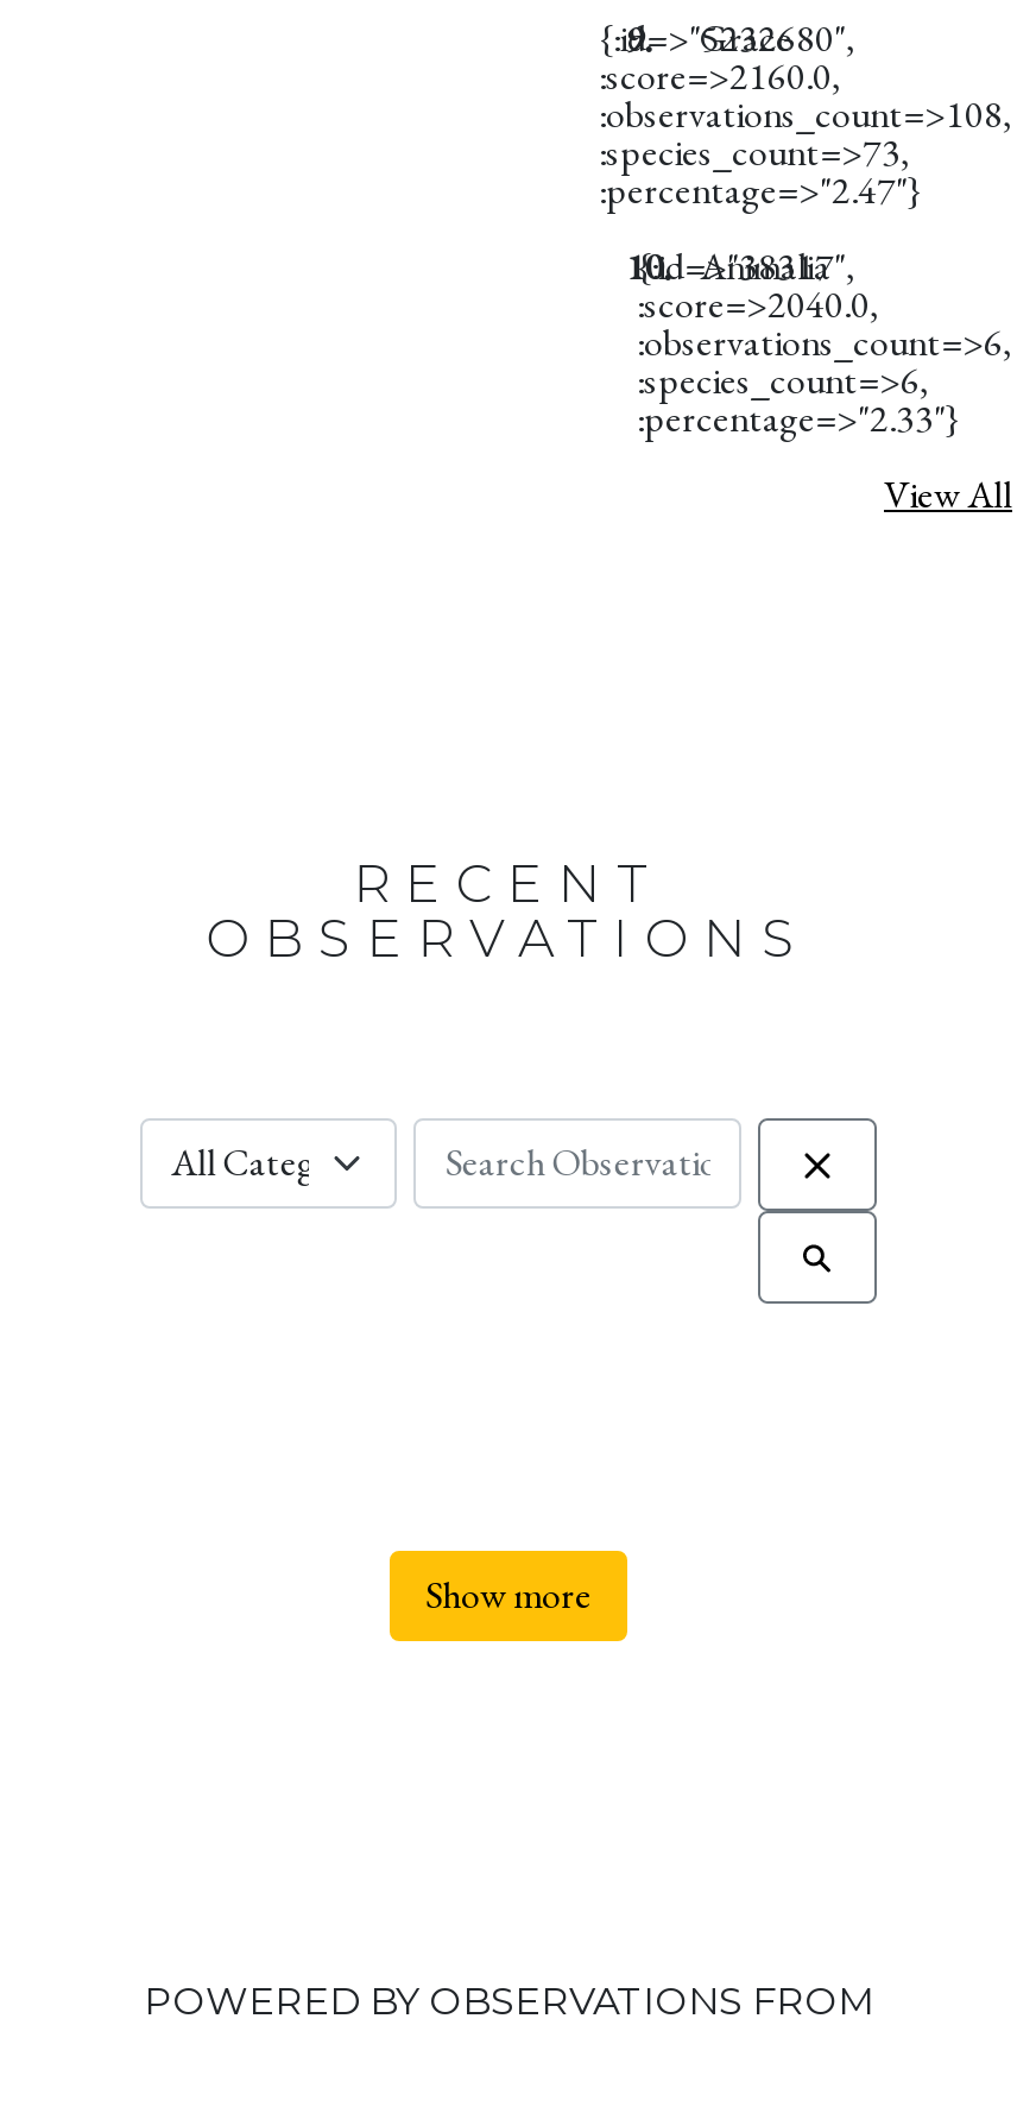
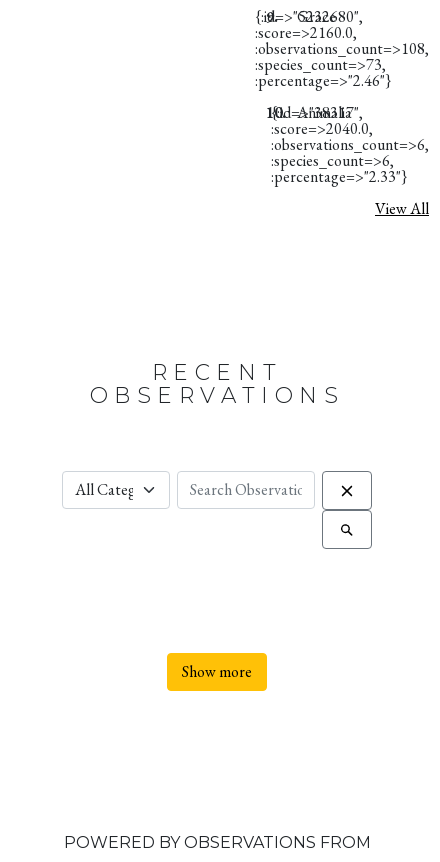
[599,165,922,215] :percentage=>"2.47"} -> [255,70,391,91] :percentage=>"2.46"}

